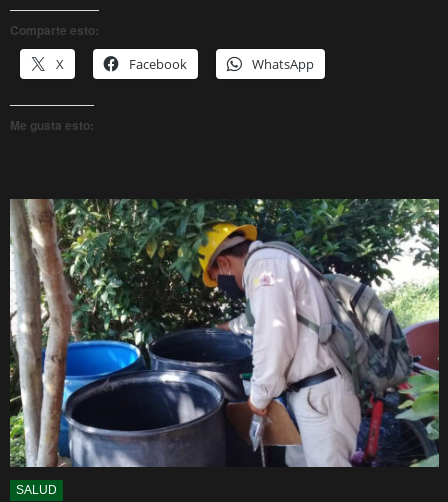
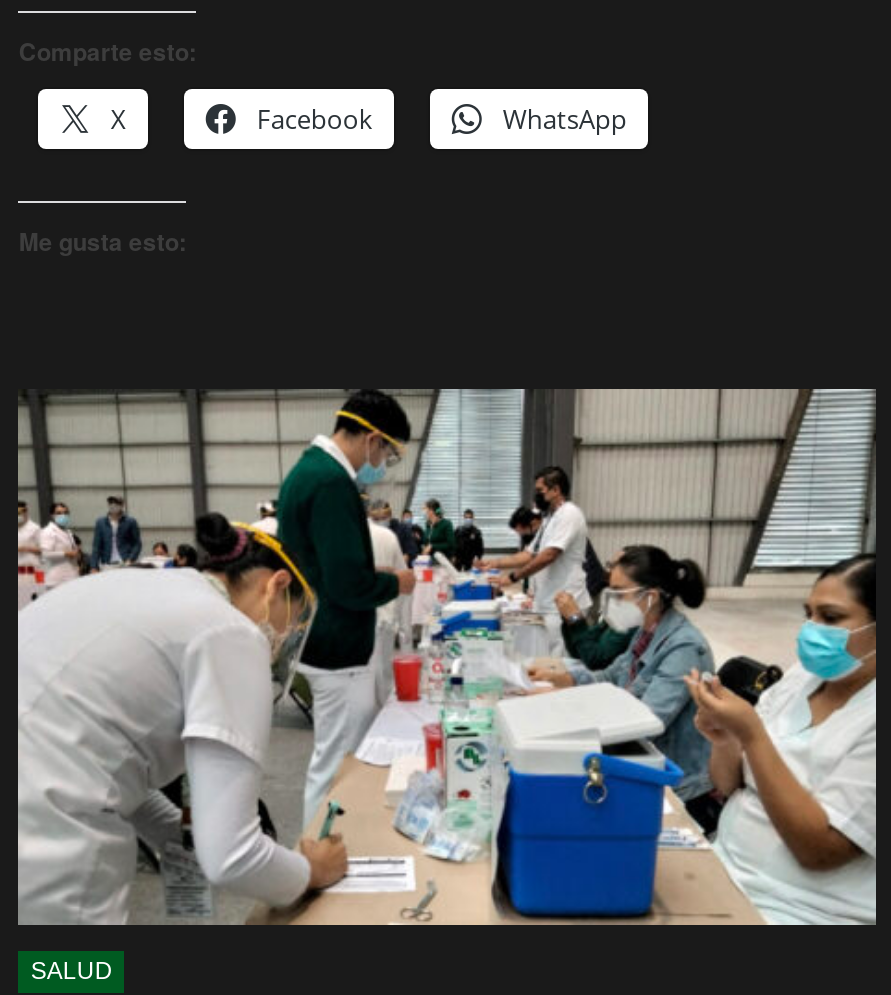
[9,198,440,468] [image] -> [16,387,878,927] [image]

